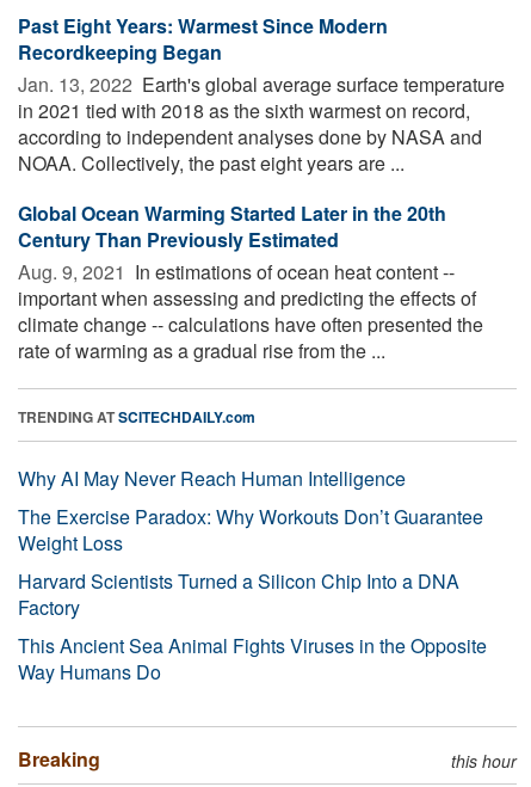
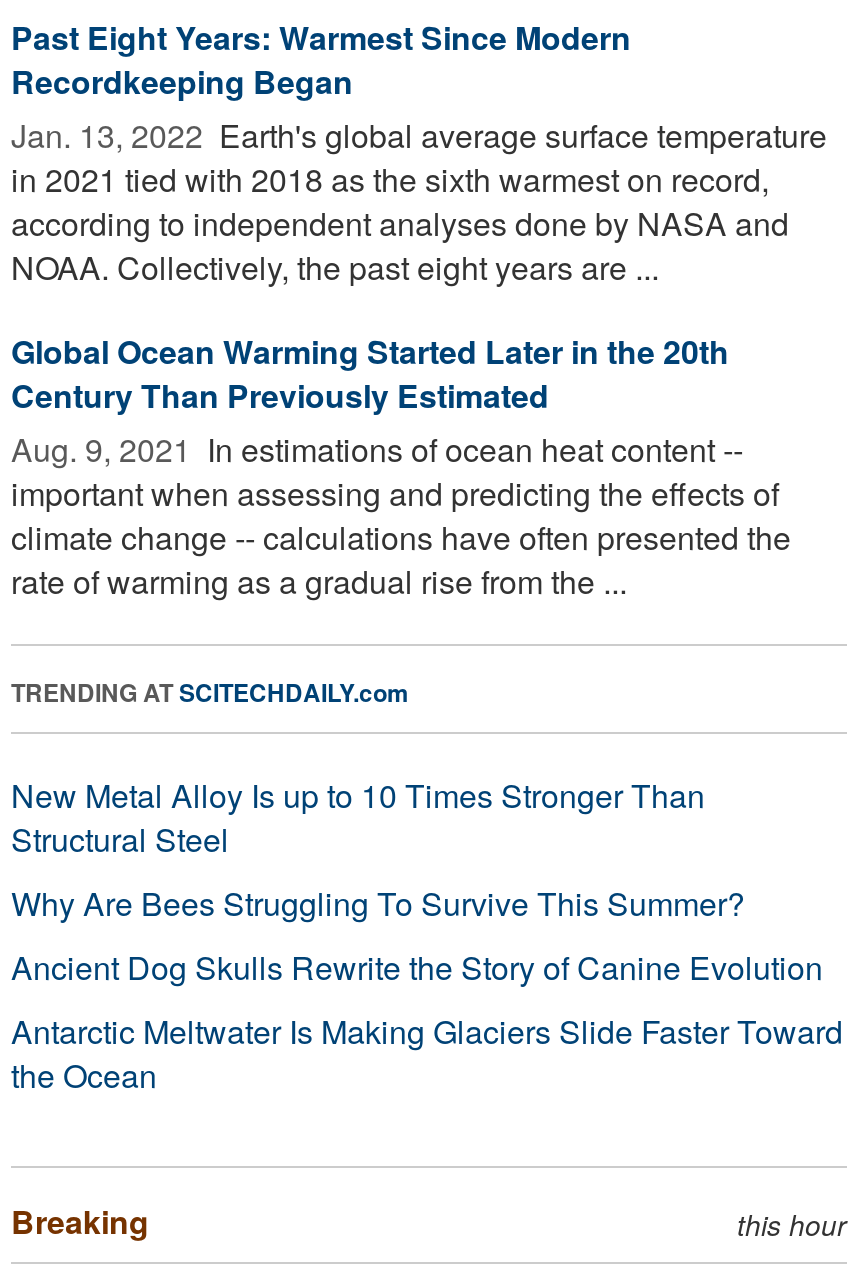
[18,464,487,685] Why AI May Never Reach Human Intelligence | The Exercise Paradox: Why Workouts Don’t Guarantee | Weight Loss | Harvard Scientists Turned a Silicon Chip Into a DNA | Factory | This Ancient Sea Animal Fights Viruses in the Opposite | Way Humans Do -> [11,772,843,1098] New Metal Alloy Is up to 10 Times Stronger Than | Structural Steel | Why Are Bees Struggling To Survive This Summer? | Ancient Dog Skulls Rewrite the Story of Canine Evolution | Antarctic Meltwater Is Making Glaciers Slide Faster Toward | the Ocean

